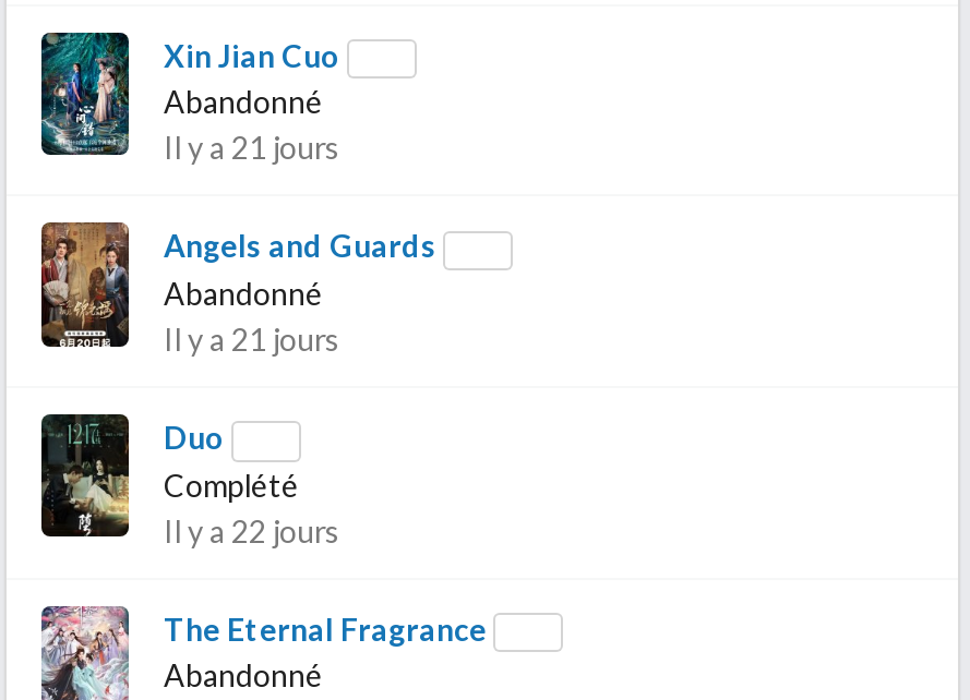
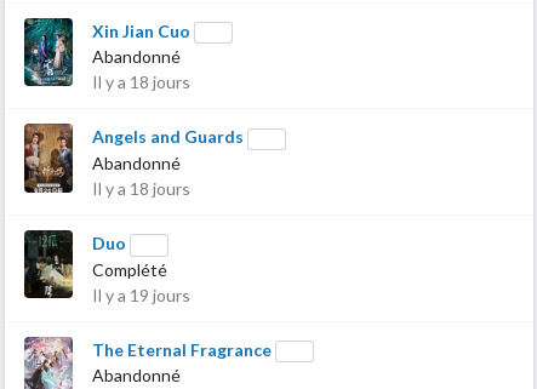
[164,130,340,167] Il y a 21 jours -> [92,72,190,93] Il y a 18 jours
[164,321,340,358] Il y a 21 jours -> [92,178,190,199] Il y a 18 jours
[164,511,340,548] Il y a 22 jours -> [92,284,190,305] Il y a 19 jours

